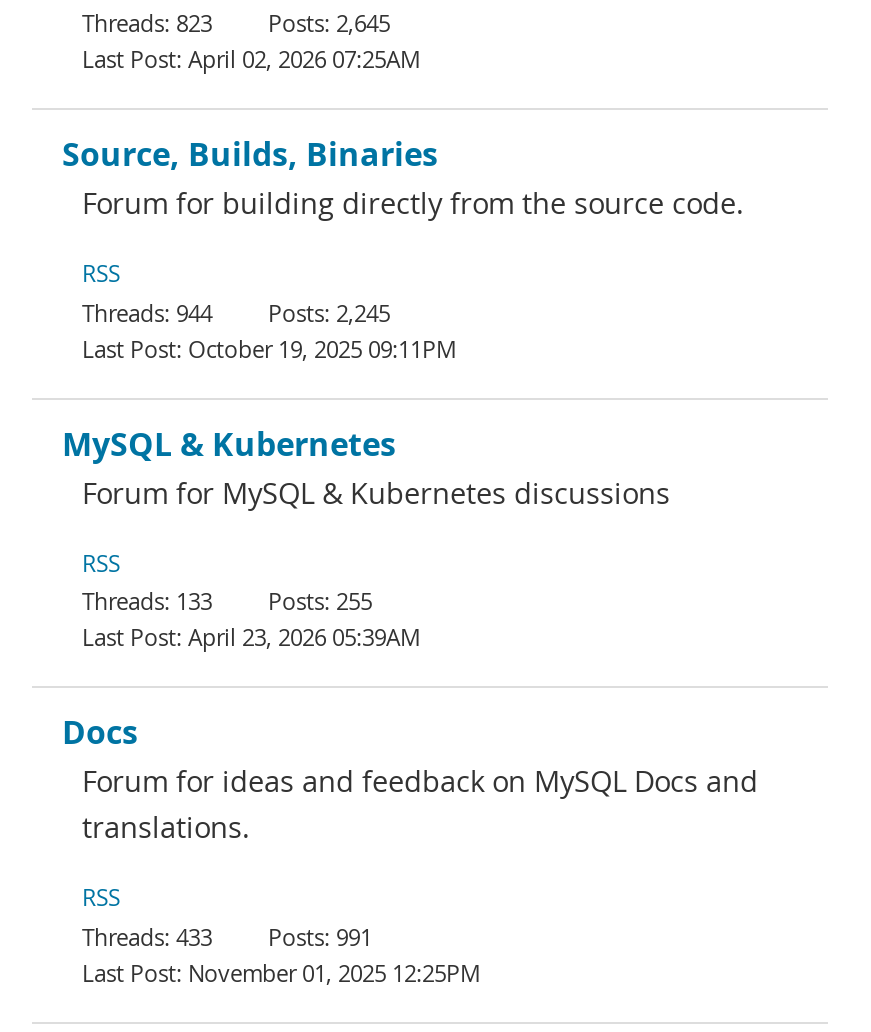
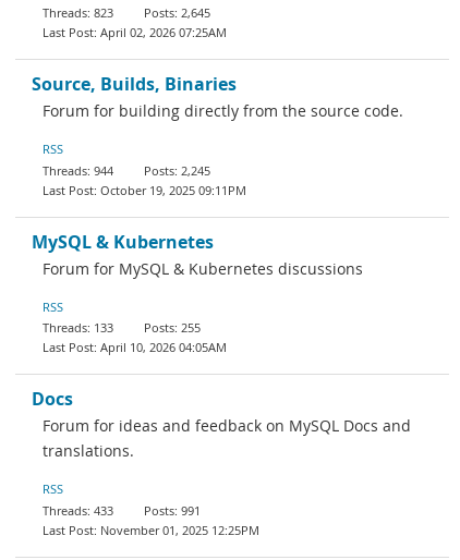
[188,623,420,653] April 23, 2026 05:39AM -> [100,339,227,356] April 10, 2026 04:05AM

